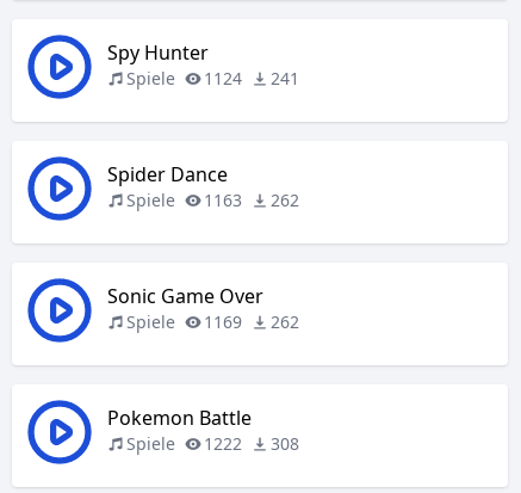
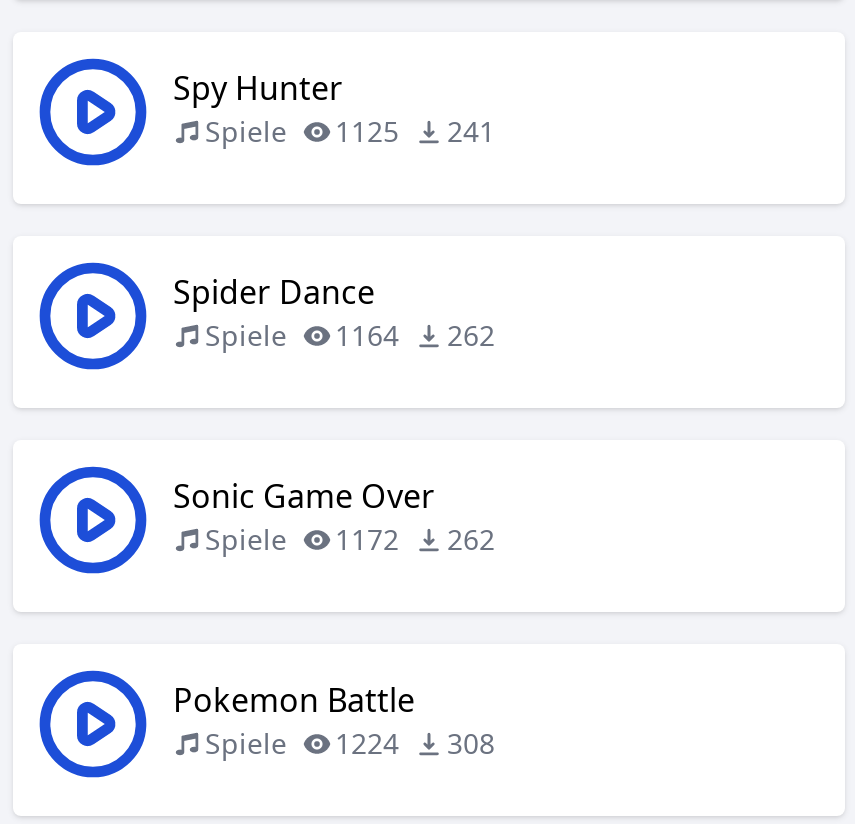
[126,67,299,90] Spiele 1124 241 -> [205,112,495,150] Spiele 1125 241
[126,189,299,211] Spiele 1163 262 -> [205,316,495,354] Spiele 1164 262
[126,310,299,333] Spiele 1169 262 -> [205,520,495,558] Spiele 1172 262
[126,432,299,455] Spiele 1222 308 -> [205,724,495,762] Spiele 1224 308

